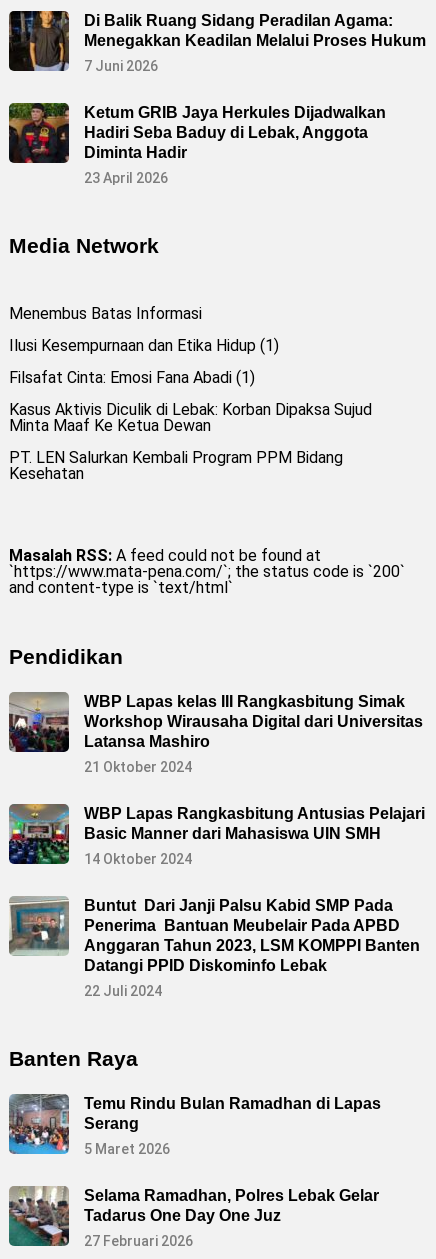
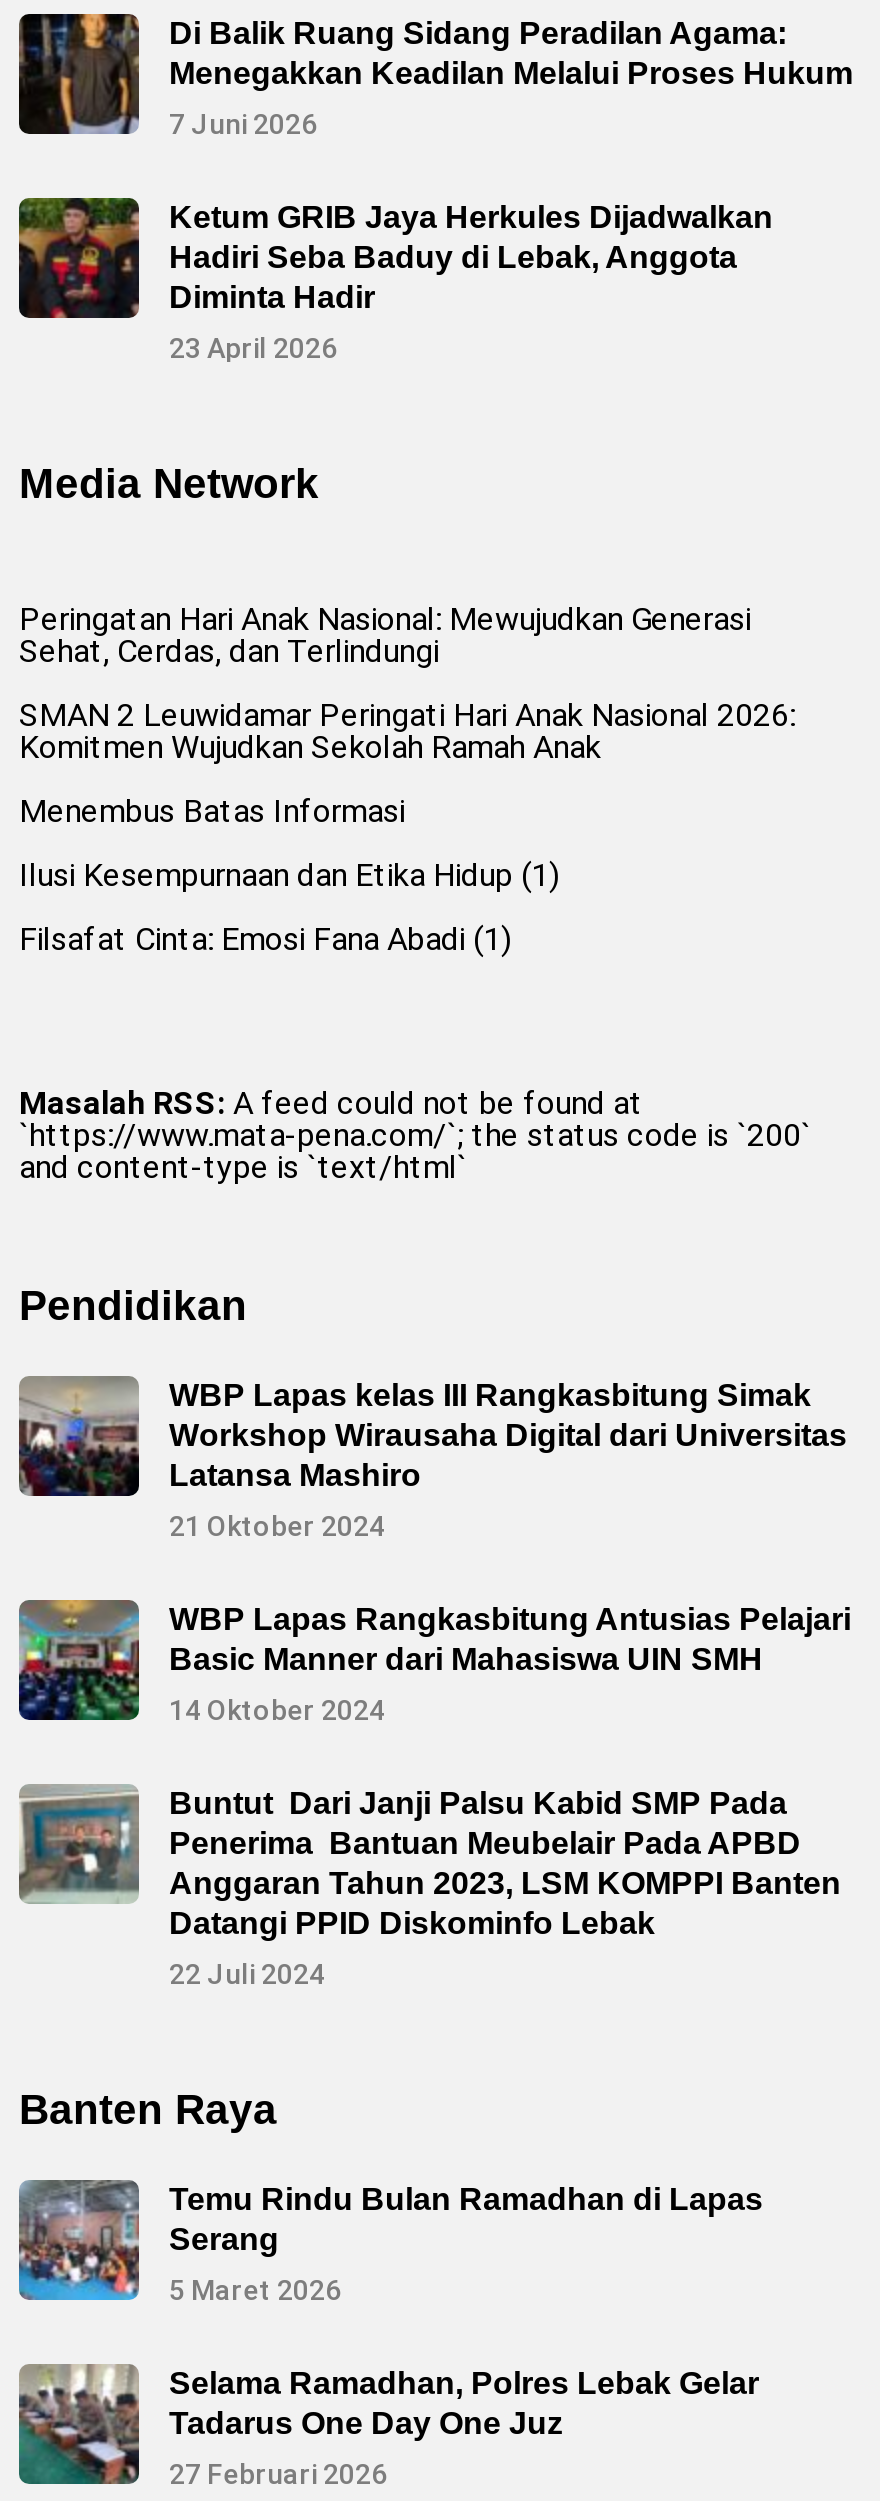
none -> [19,600,795,766] Peringatan Hari Anak Nasional: Mewujudkan Generasi | Sehat, Cerdas, dan Terlindungi | SMAN 2 Leuwidamar Peringati Hari Anak Nasional 2026: | Komitmen Wujudkan Sekolah Ramah Anak
moved [9,304,279,387] -> [19,792,559,958]: Menembus Batas Informasi | Ilusi Kesempurnaan dan Etika Hidup (1) | Filsafat Cinta: Emosi Fana Abadi (1)
[9,400,372,483] Kasus Aktivis Diculik di Lebak: Korban Dipaksa Sujud | Minta Maaf Ke Ketua Dewan | PT. LEN Salurkan Kembali Program PPM Bidang | Kesehatan -> none

